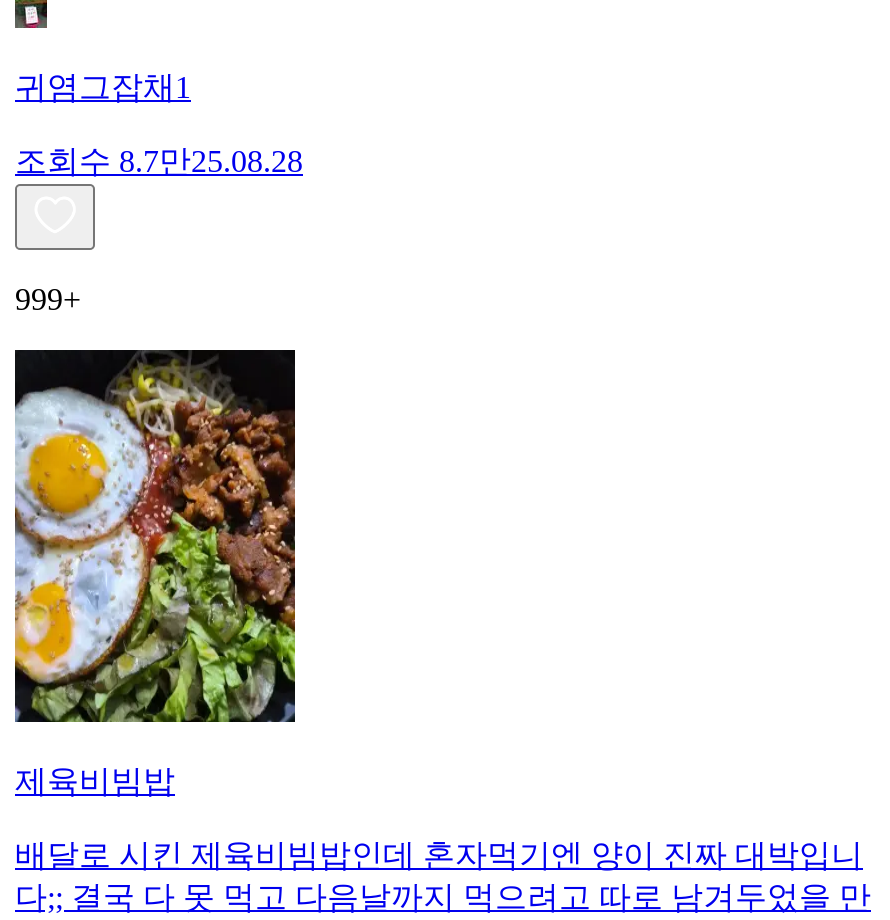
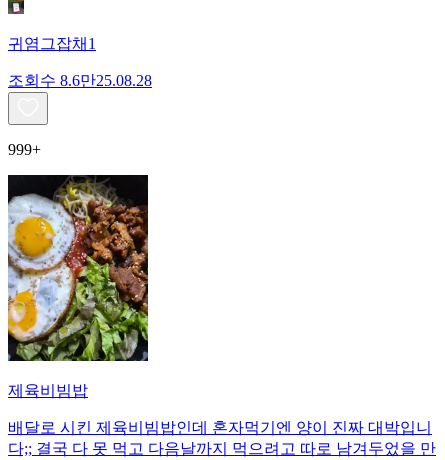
[15,143,303,177] 조회수 8.7만 25.08.28 -> [8,72,152,89] 조회수 8.6만 25.08.28

